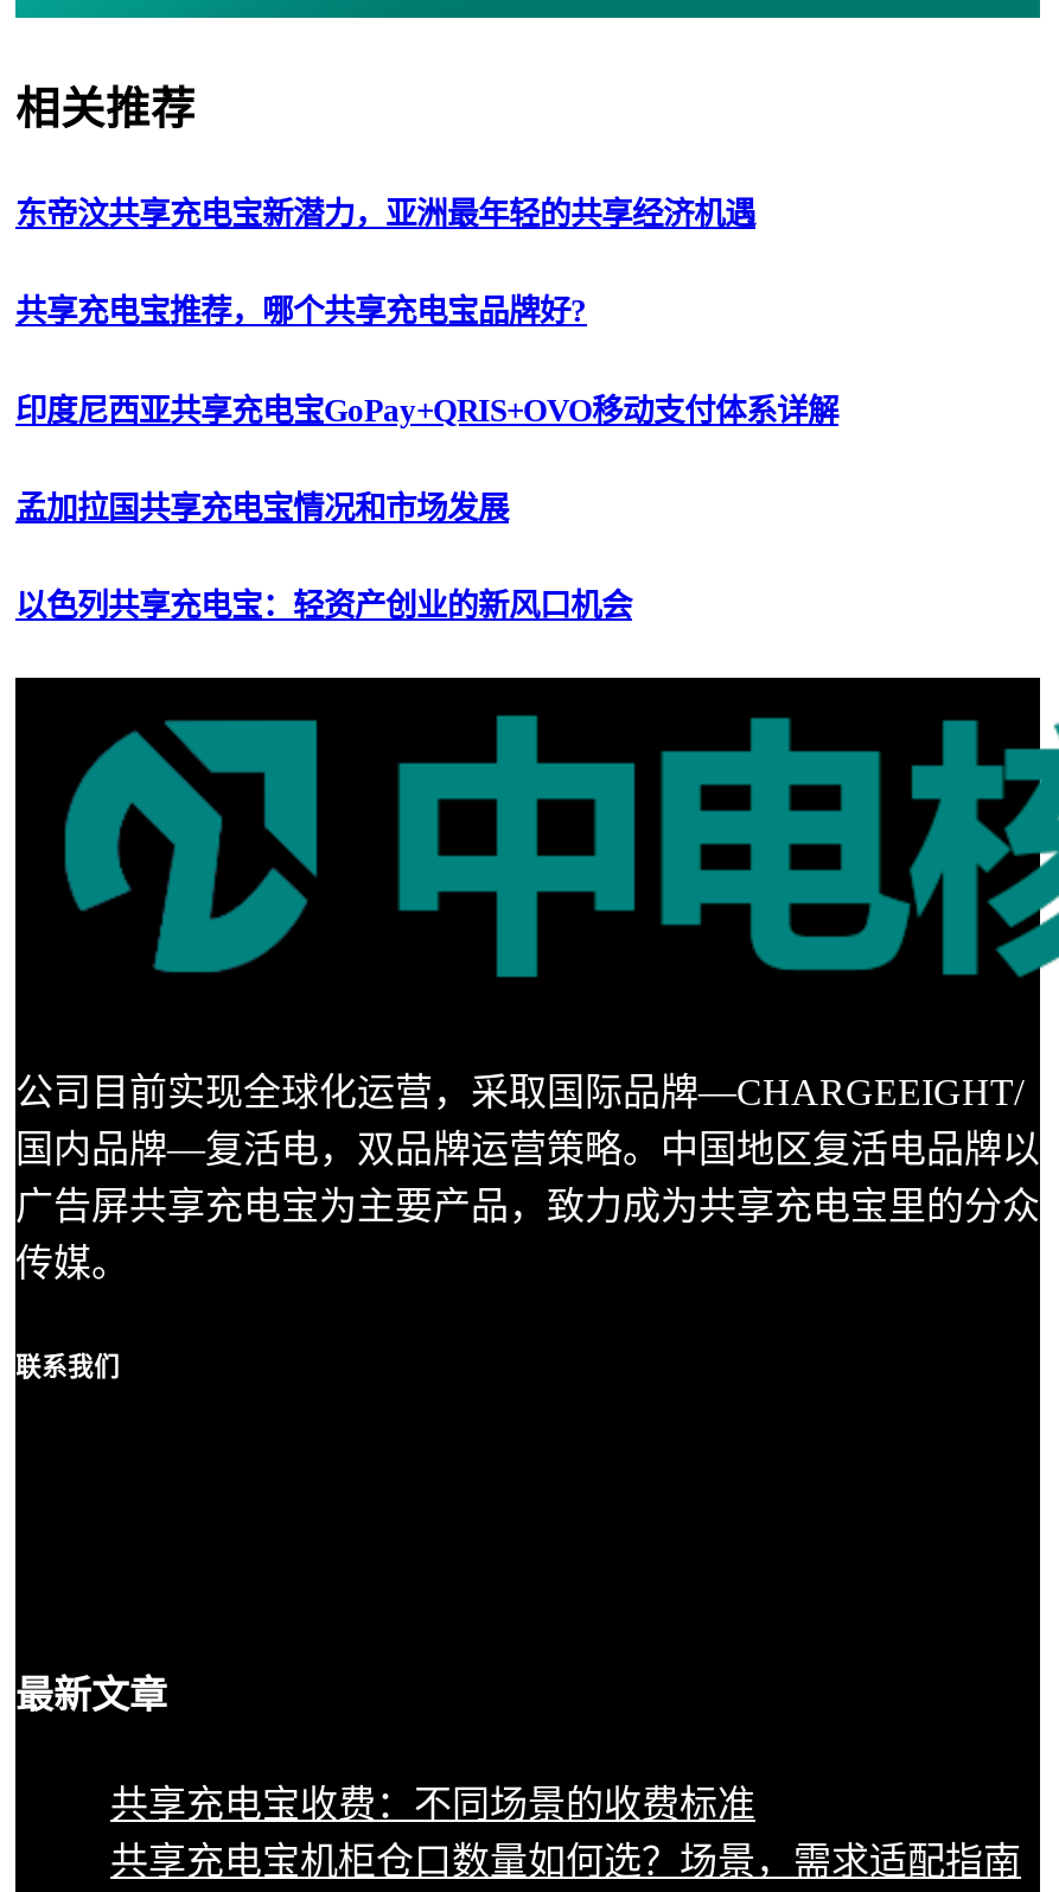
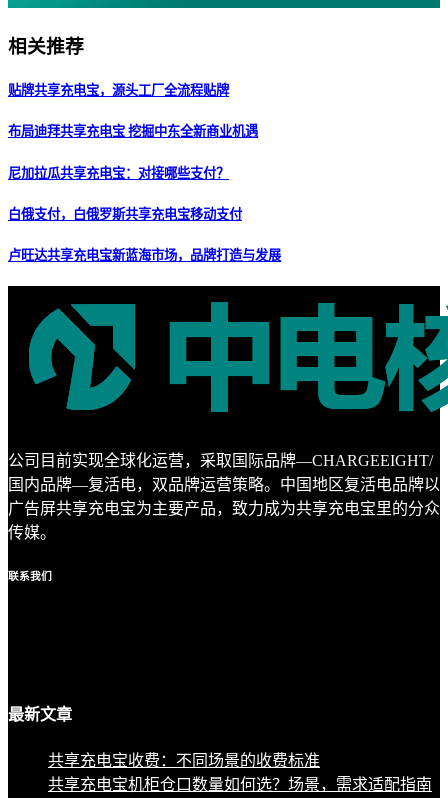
[15,196,755,232] 东帝汶共享充电宝新潜力，亚洲最年轻的共享经济机遇 -> [8,83,229,98] 贴牌共享充电宝，源头工厂全流程贴牌
[15,294,587,330] 共享充电宝推荐，哪个共享充电宝品牌好? -> [8,124,258,139] 布局迪拜共享充电宝 挖掘中东全新商业机遇
[15,392,838,427] 印度尼西亚共享充电宝GoPay+QRIS+OVO移动支付体系详解 -> [8,165,229,180] 尼加拉瓜共享充电宝：对接哪些支付？
[15,489,509,525] 孟加拉国共享充电宝情况和市场发展 -> [8,207,242,222] 白俄支付，白俄罗斯共享充电宝移动支付
[15,587,632,623] 以色列共享充电宝：轻资产创业的新风口机会 -> [8,248,281,263] 卢旺达共享充电宝新蓝海市场，品牌打造与发展

